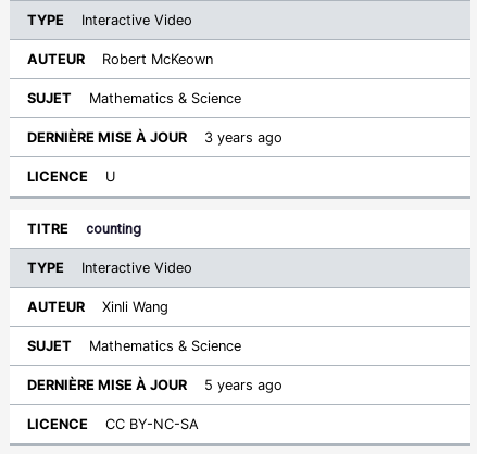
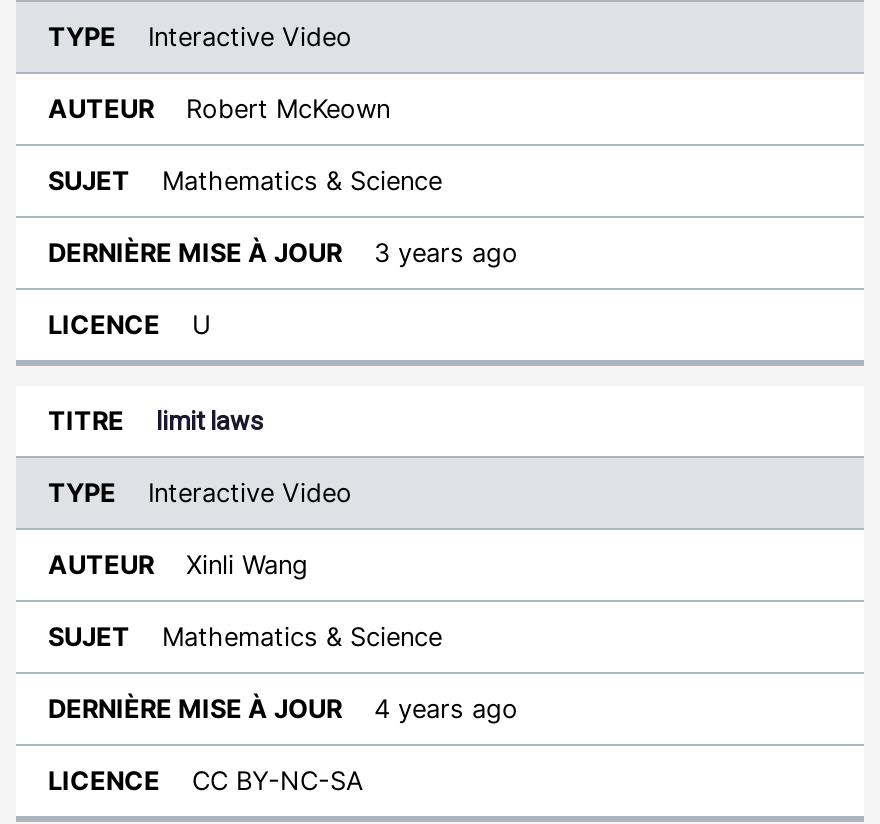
[86,220,141,237] counting -> [156,406,264,436] limit laws
[204,377,283,393] 5 years ago -> [374,694,518,724] 4 years ago

